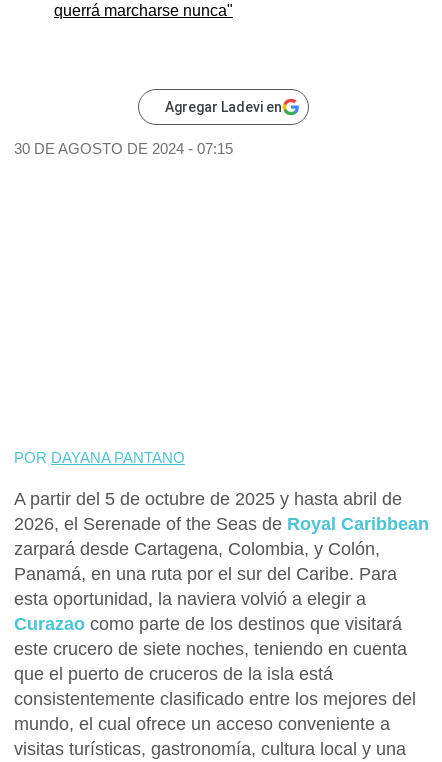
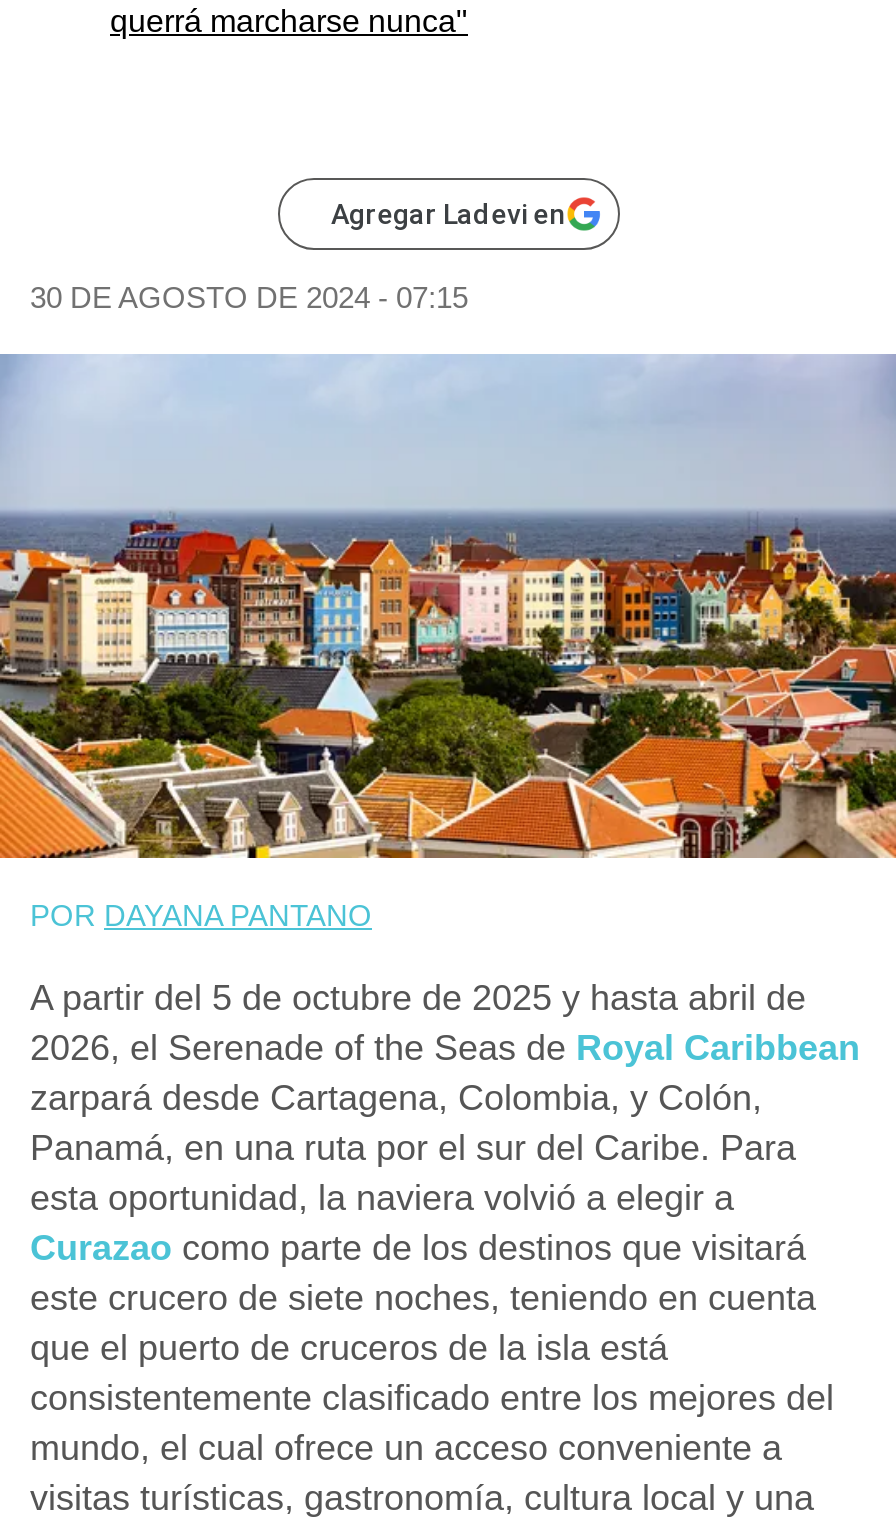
none -> [6,352,890,860] [image]

